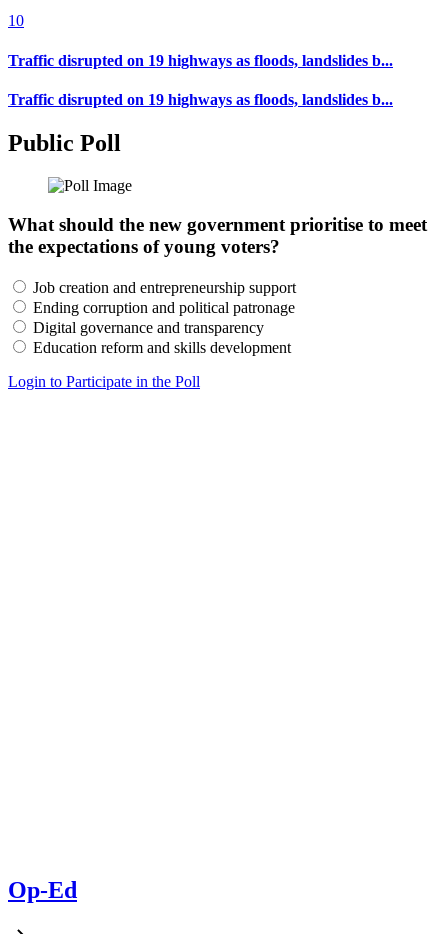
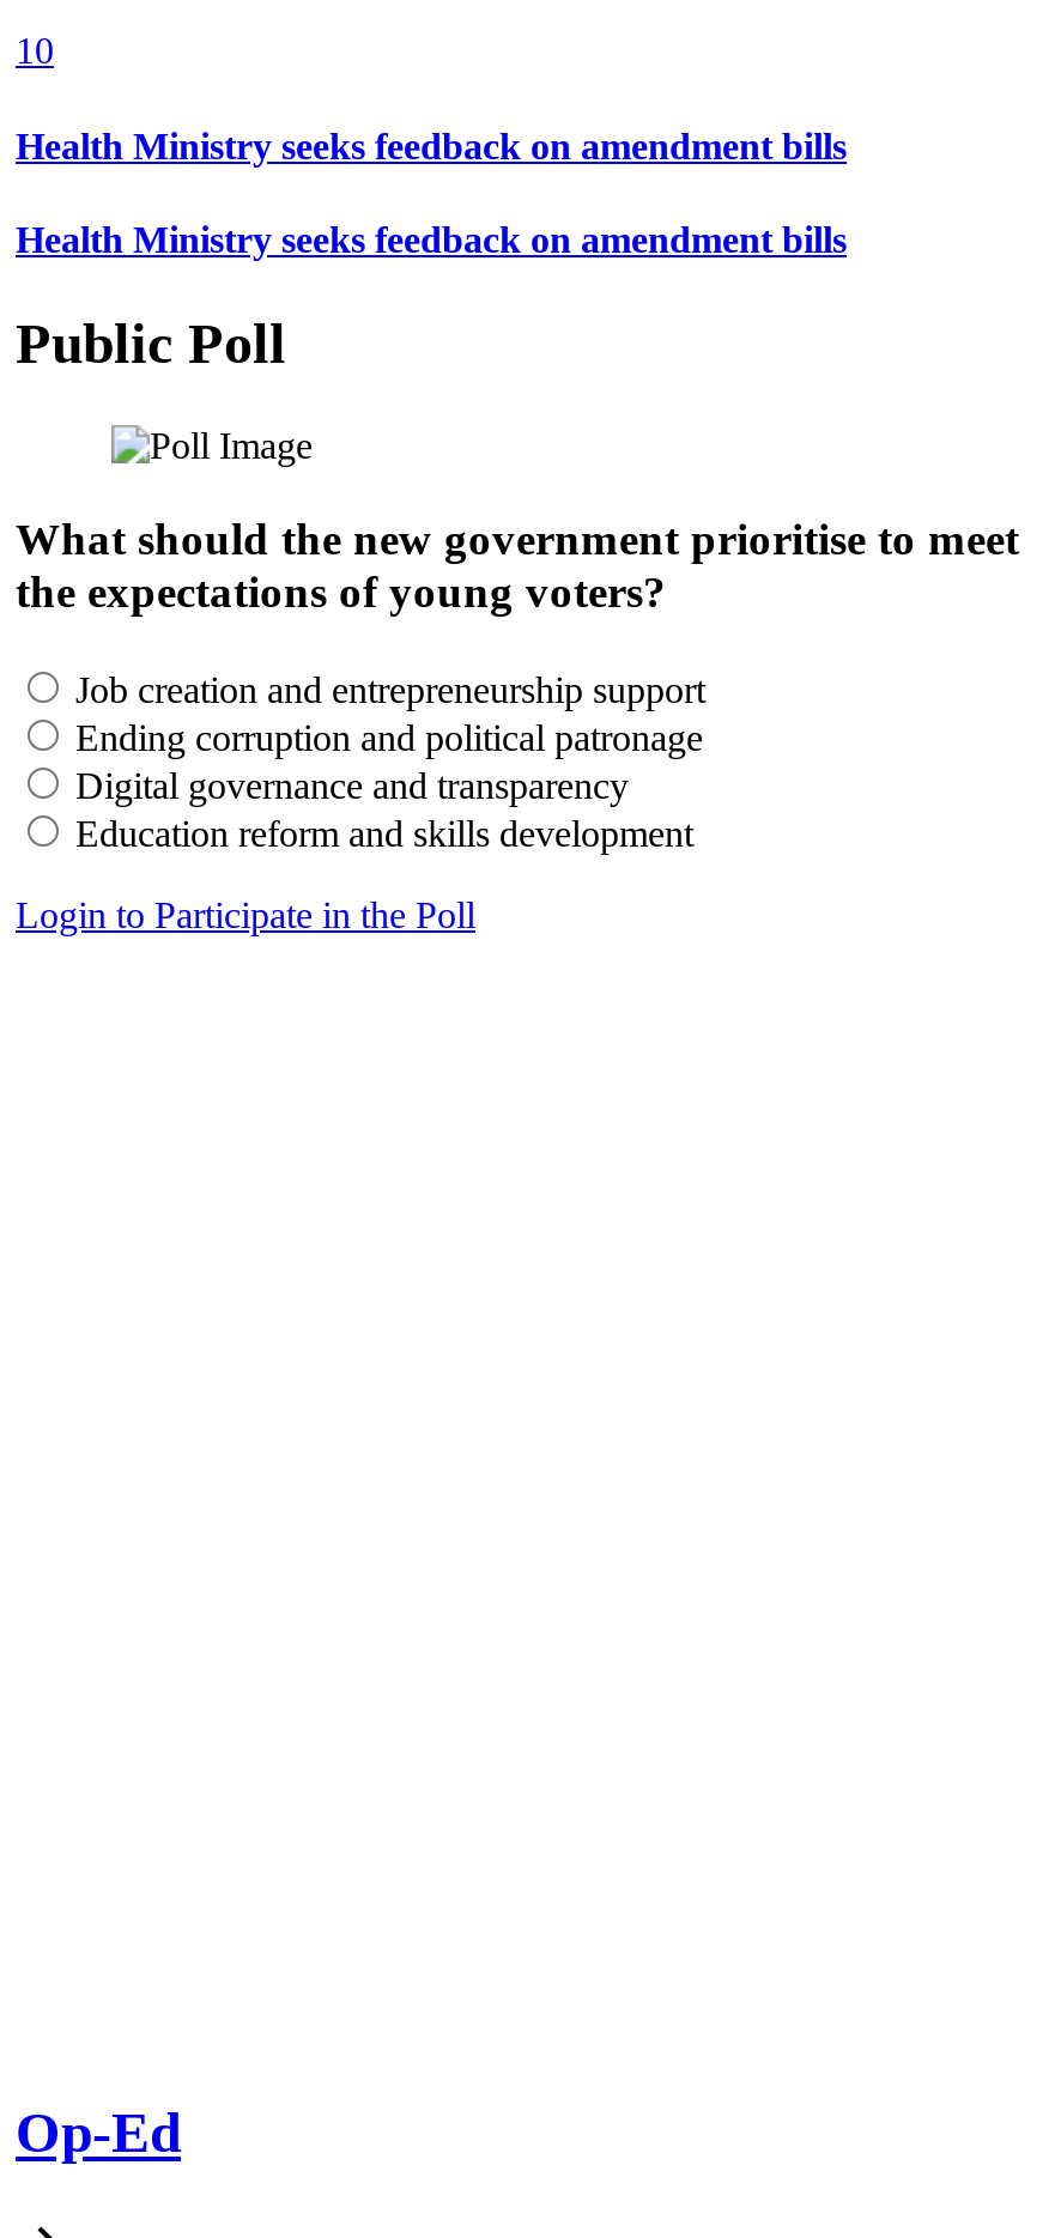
[8,52,393,69] Traffic disrupted on 19 highways as floods, landslides b... -> [16,125,847,166] Health Ministry seeks feedback on amendment bills
[8,91,393,108] Traffic disrupted on 19 highways as floods, landslides b... -> [16,219,847,260] Health Ministry seeks feedback on amendment bills

